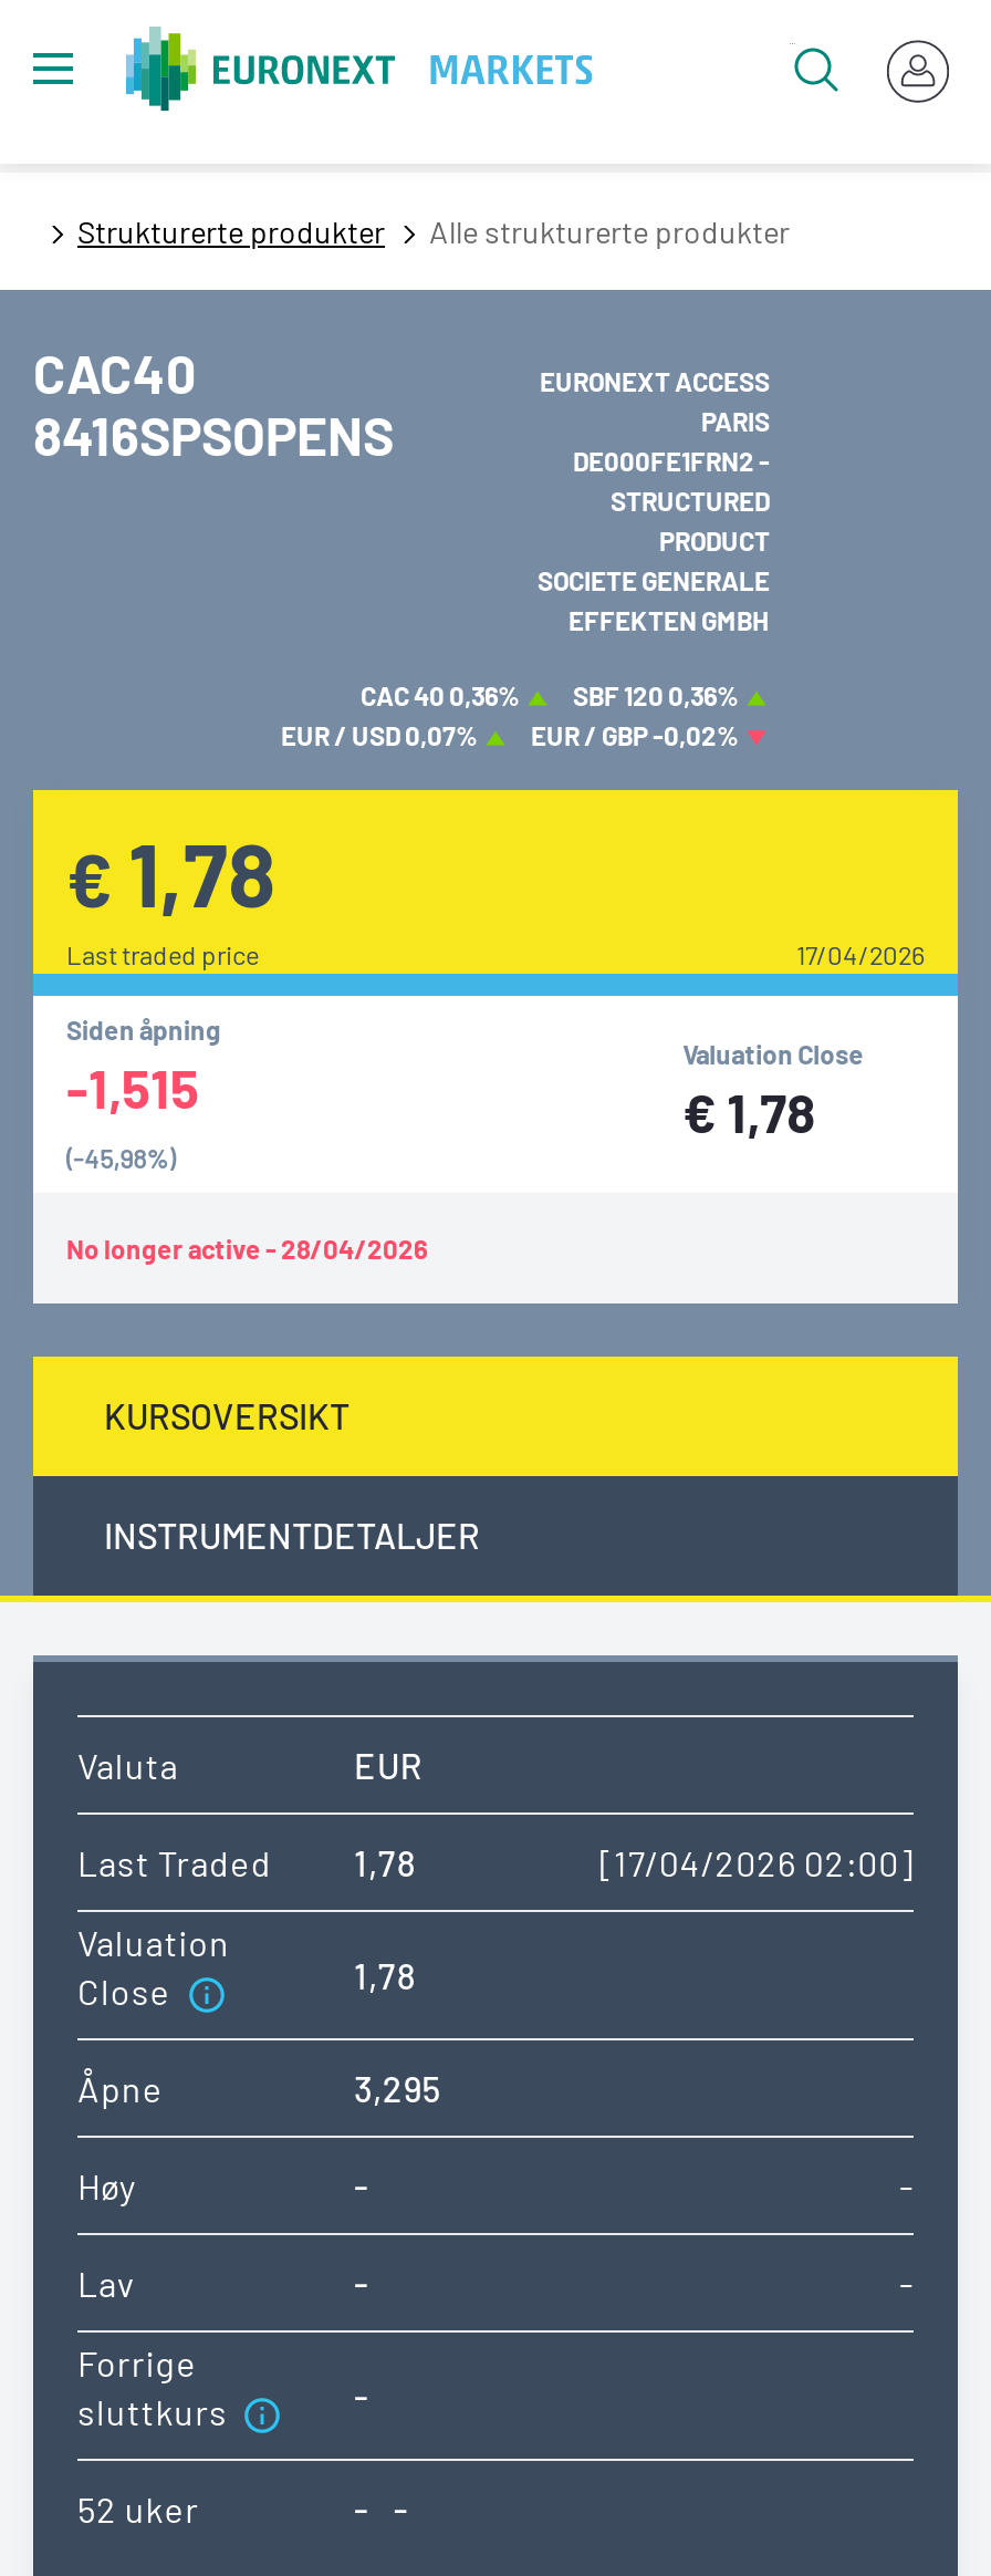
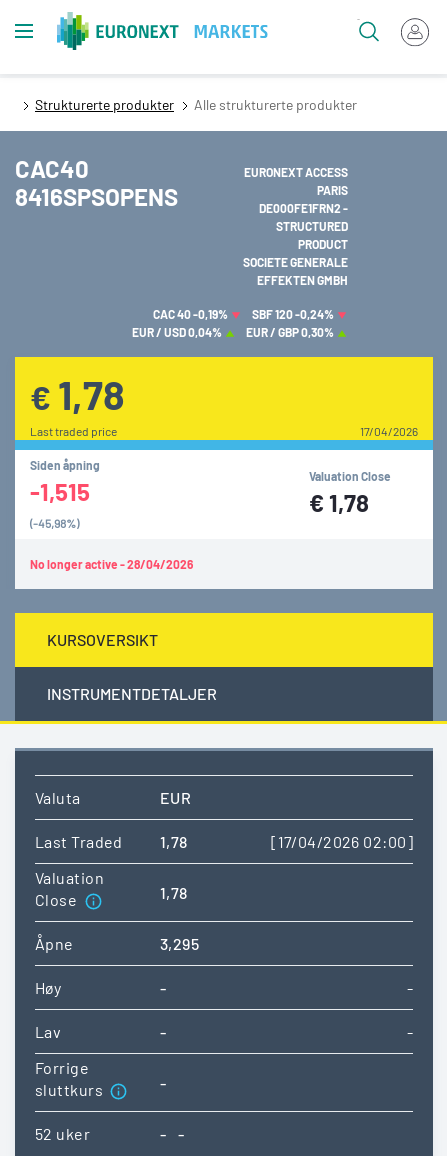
[361,679,524,710] CAC 40 0,36% -> [153,307,230,321] CAC 40 -0,19%
[573,679,743,710] SBF 120 0,36% -> [252,307,336,321] SBF 120 -0,24%
[281,719,482,750] EUR / USD 0,07% -> [132,325,224,339] EUR / USD 0,04%
[531,719,743,750] EUR / GBP -0,02% -> [246,325,336,339] EUR / GBP 0,30%

